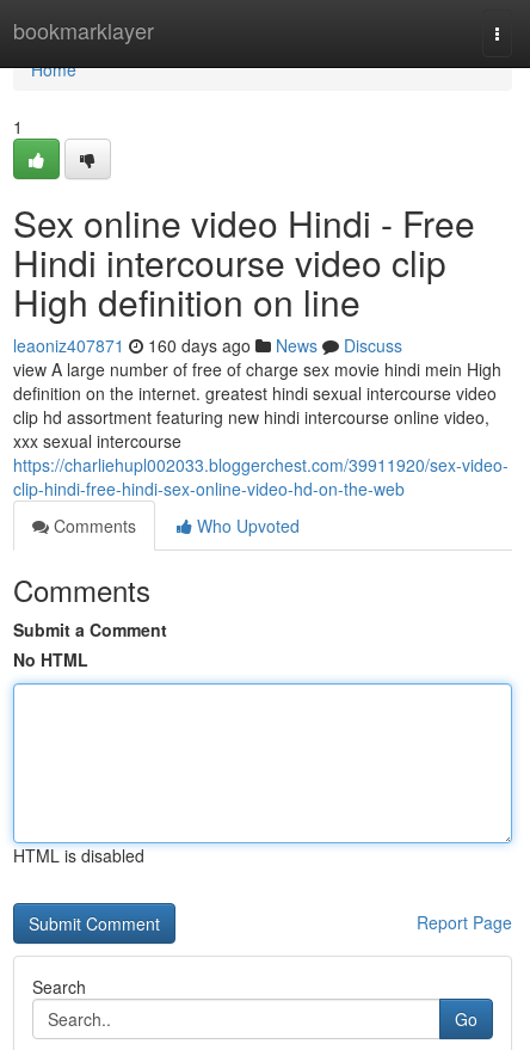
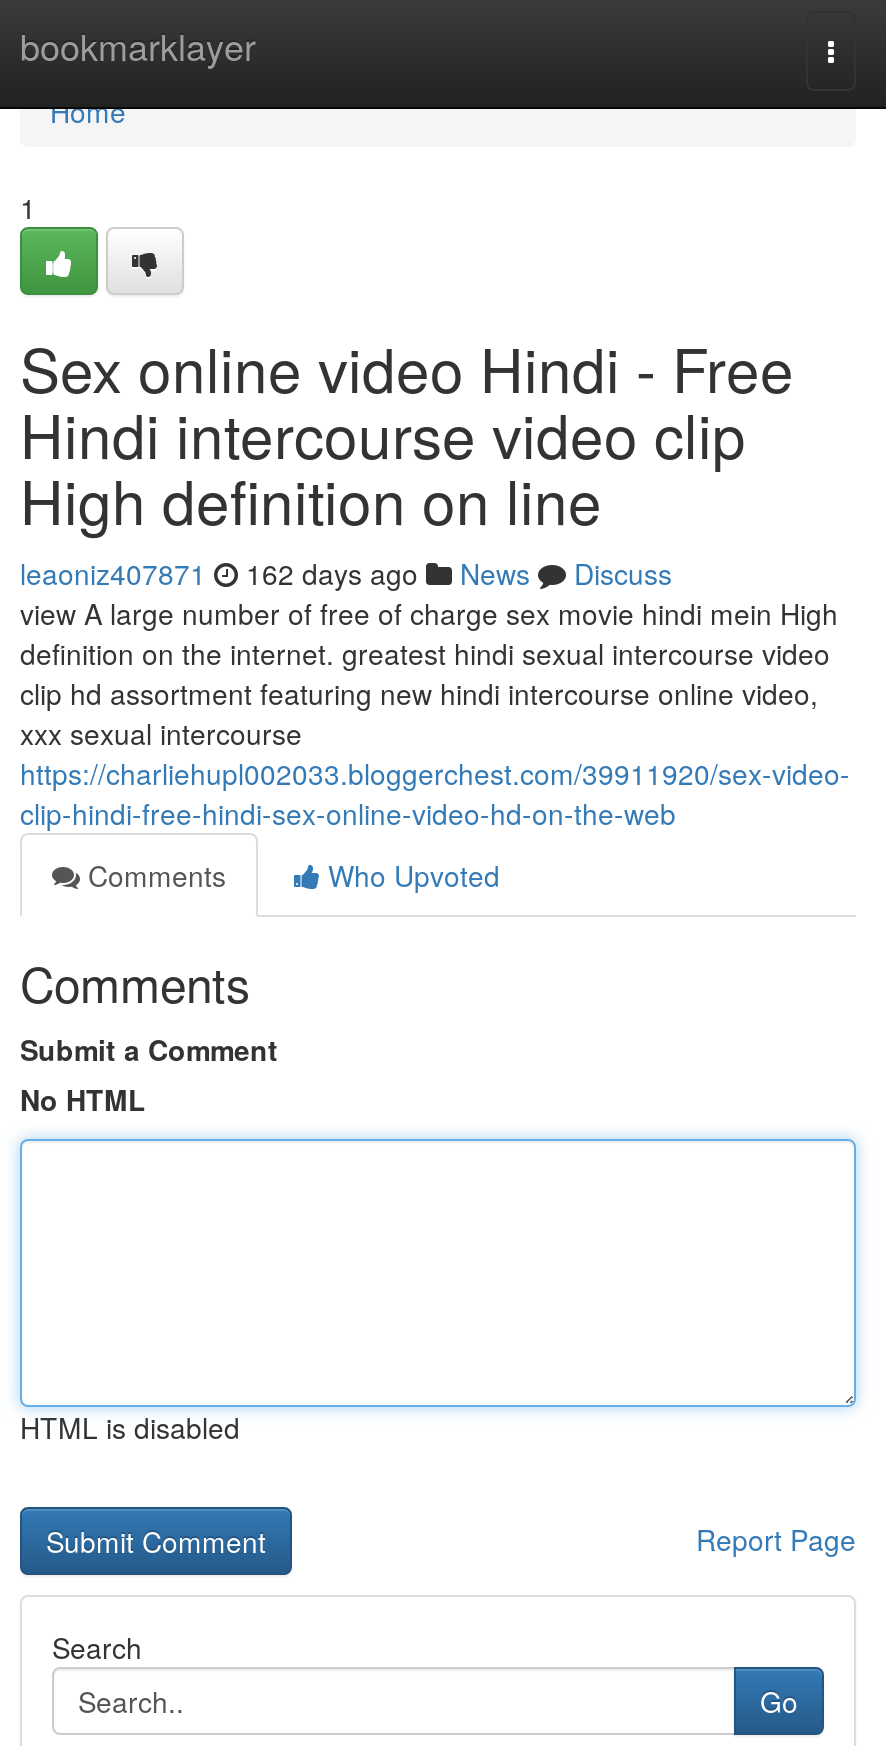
[13,333,402,357] leaoniz407871 160 days ago News Discuss -> [20,553,672,593] leaoniz407871 162 days ago News Discuss

